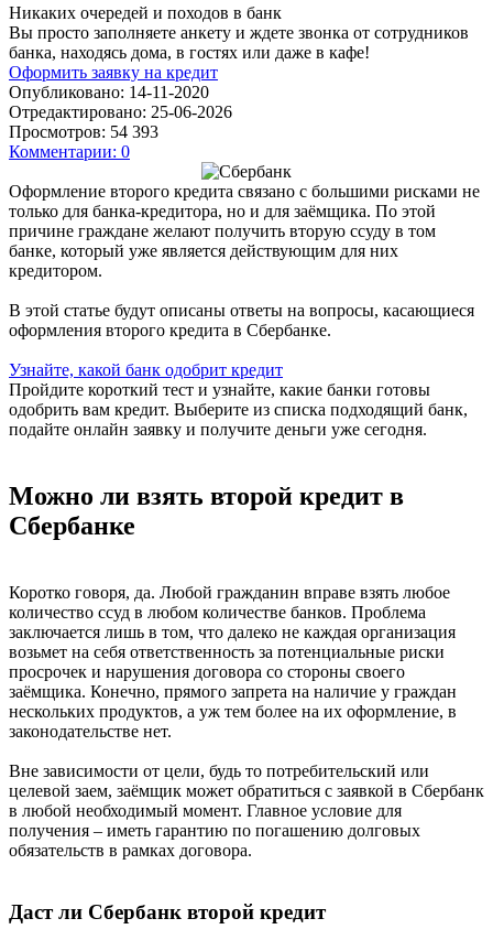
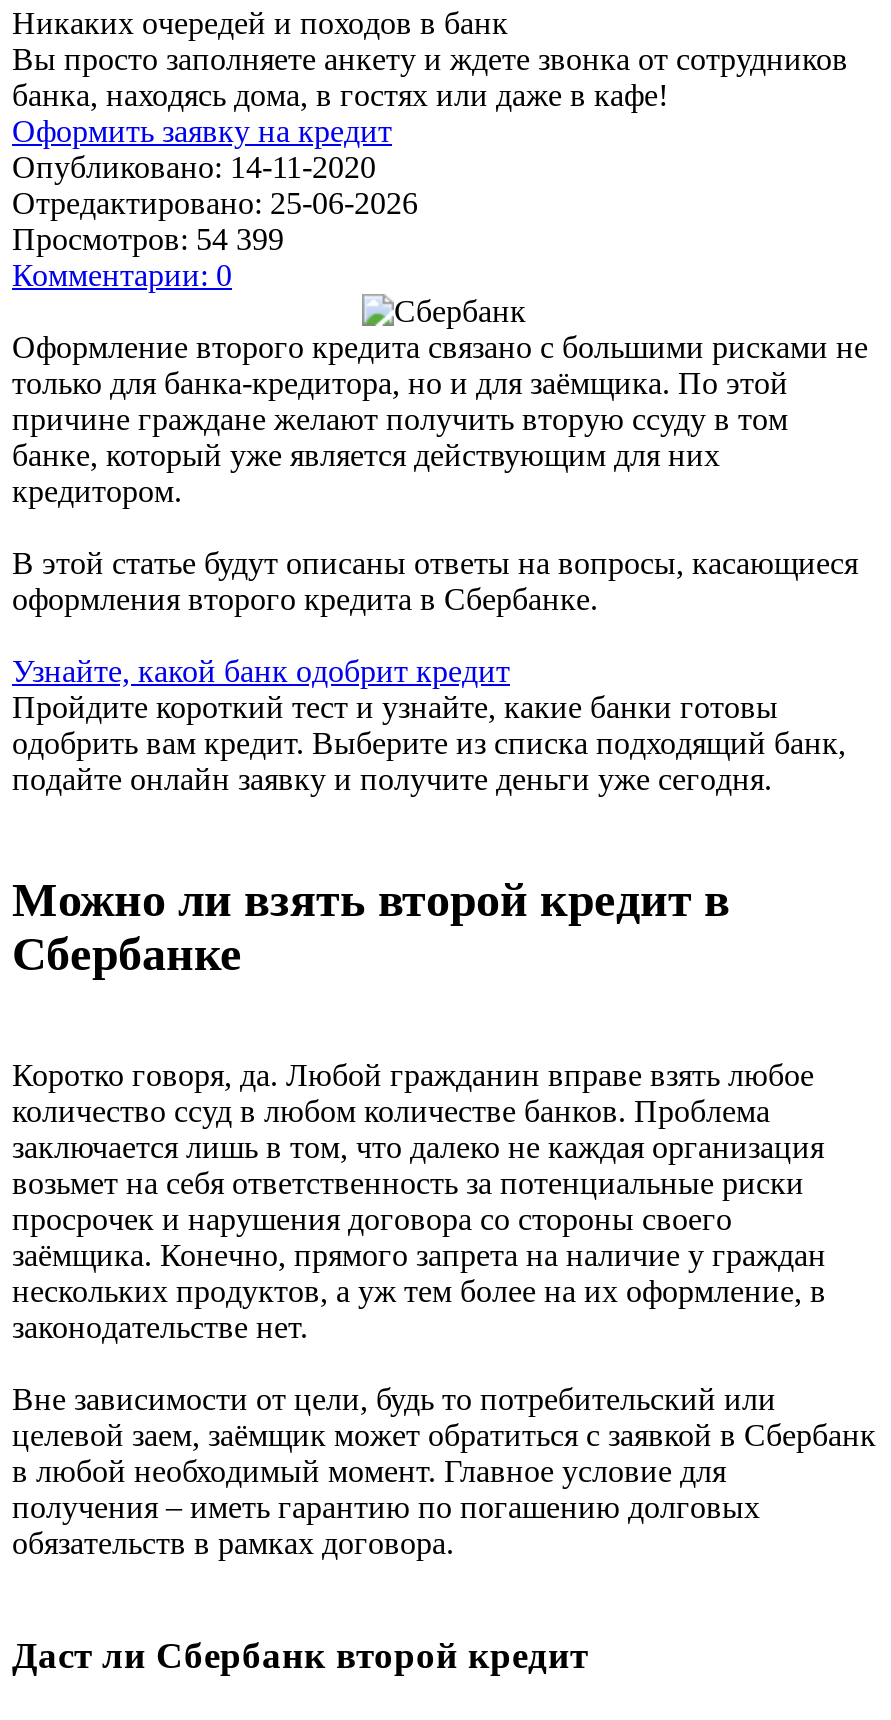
[9,122,158,141] Просмотров: 54 393 -> [12,222,284,256] Просмотров: 54 399

